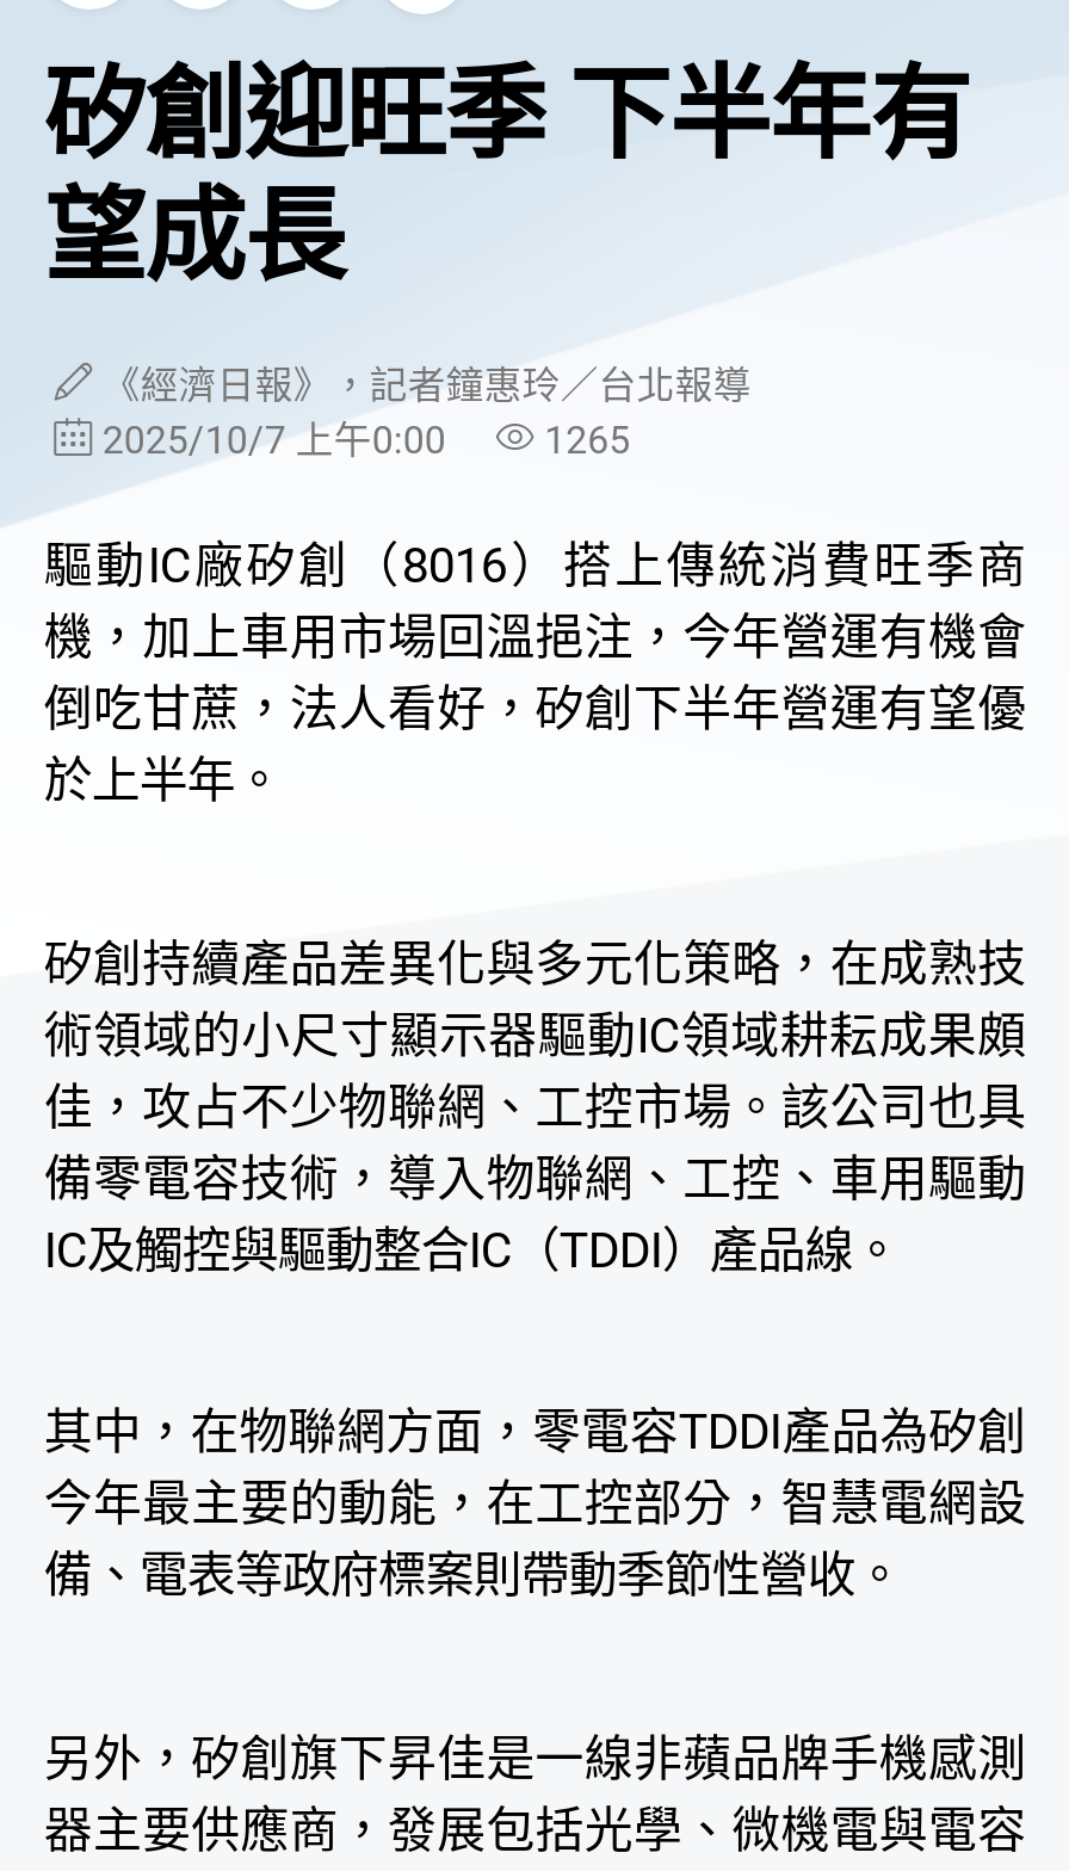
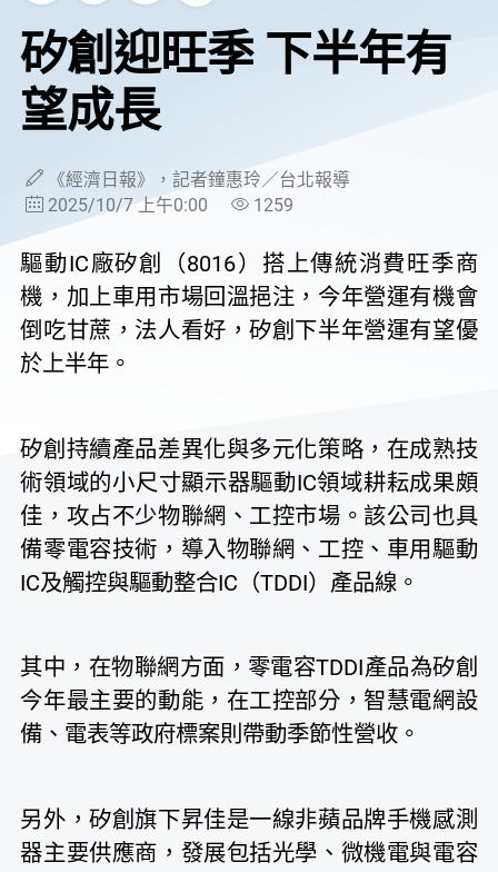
[544,419,630,464] 1265 -> [254,195,294,216] 1259

